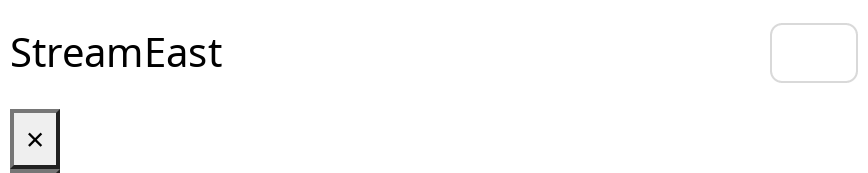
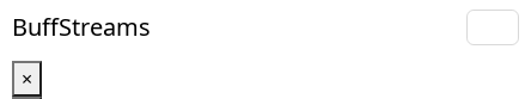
[10,25,222,79] StreamEast -> [12,11,151,43] BuffStreams

